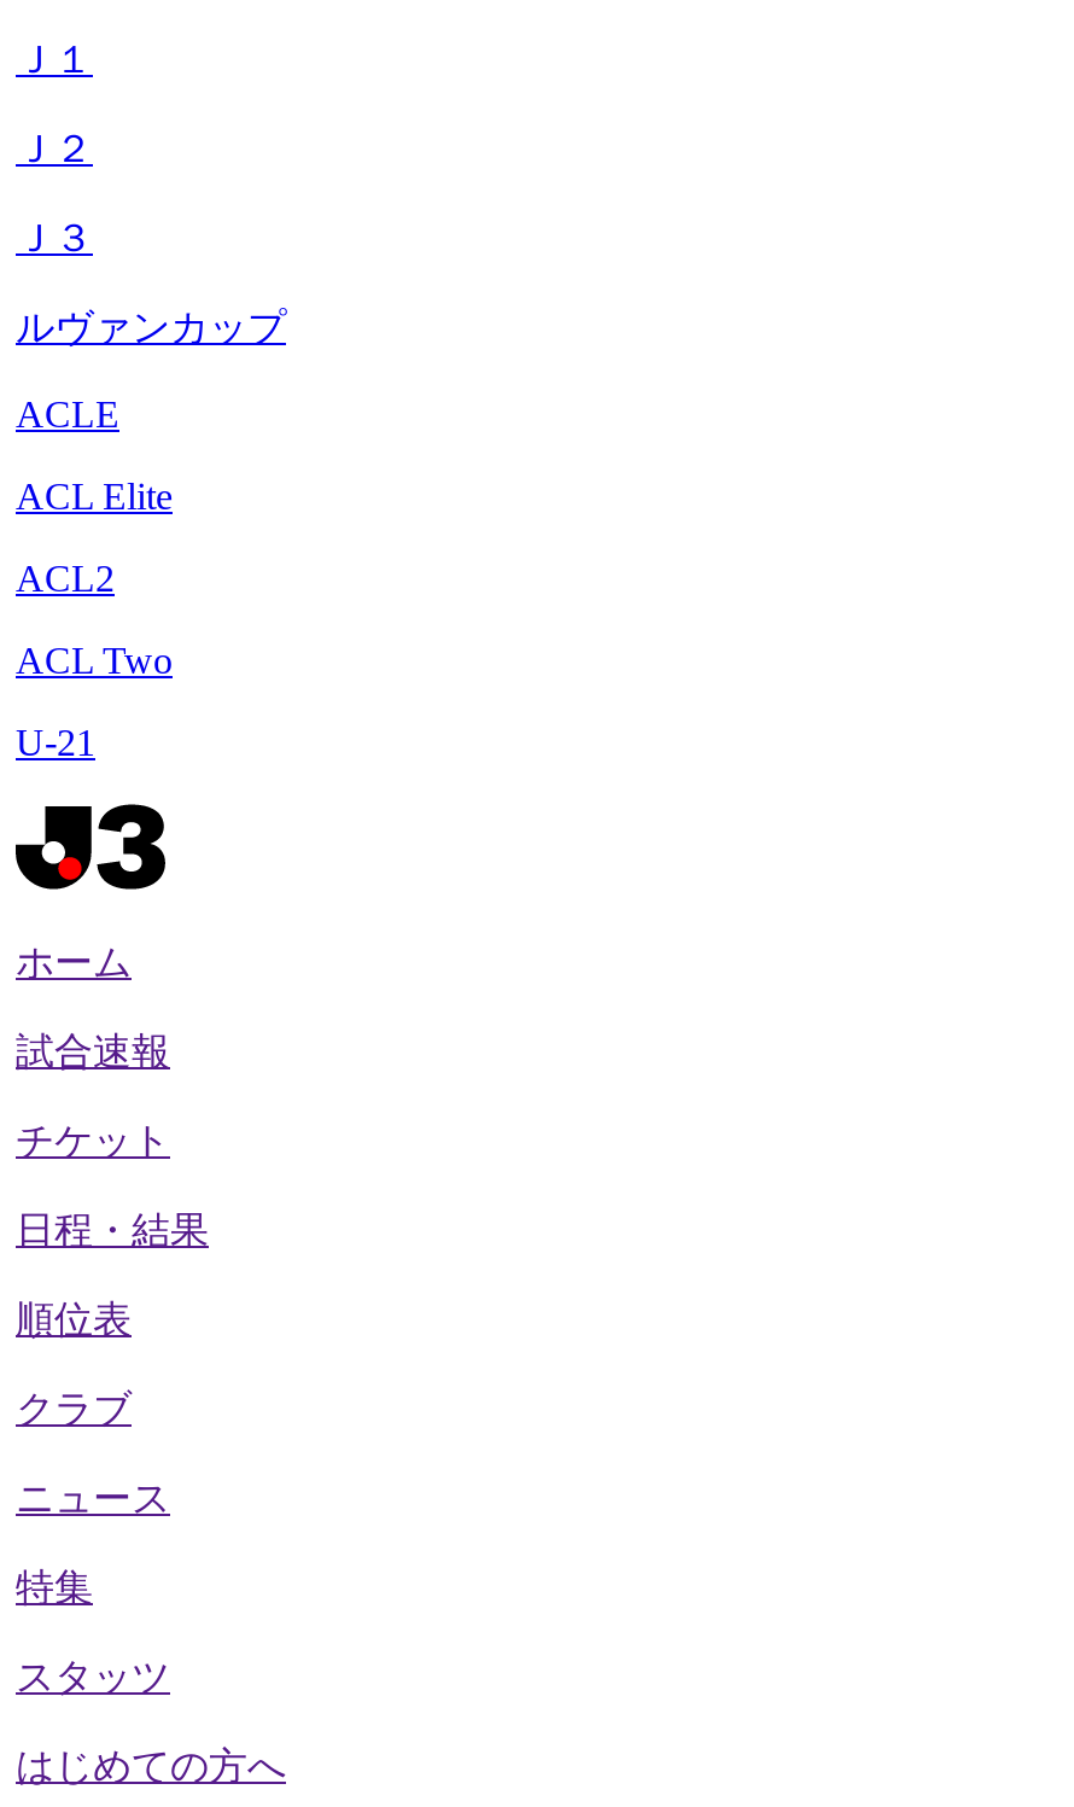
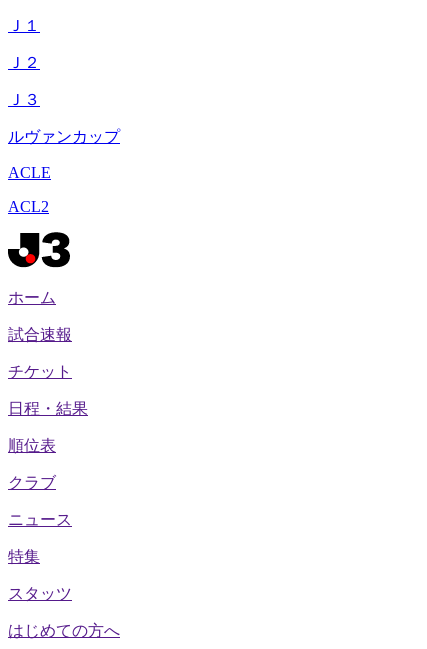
[16,476,173,517] ACL Elite -> none
[16,640,173,763] ACL Two | U-21 -> none

